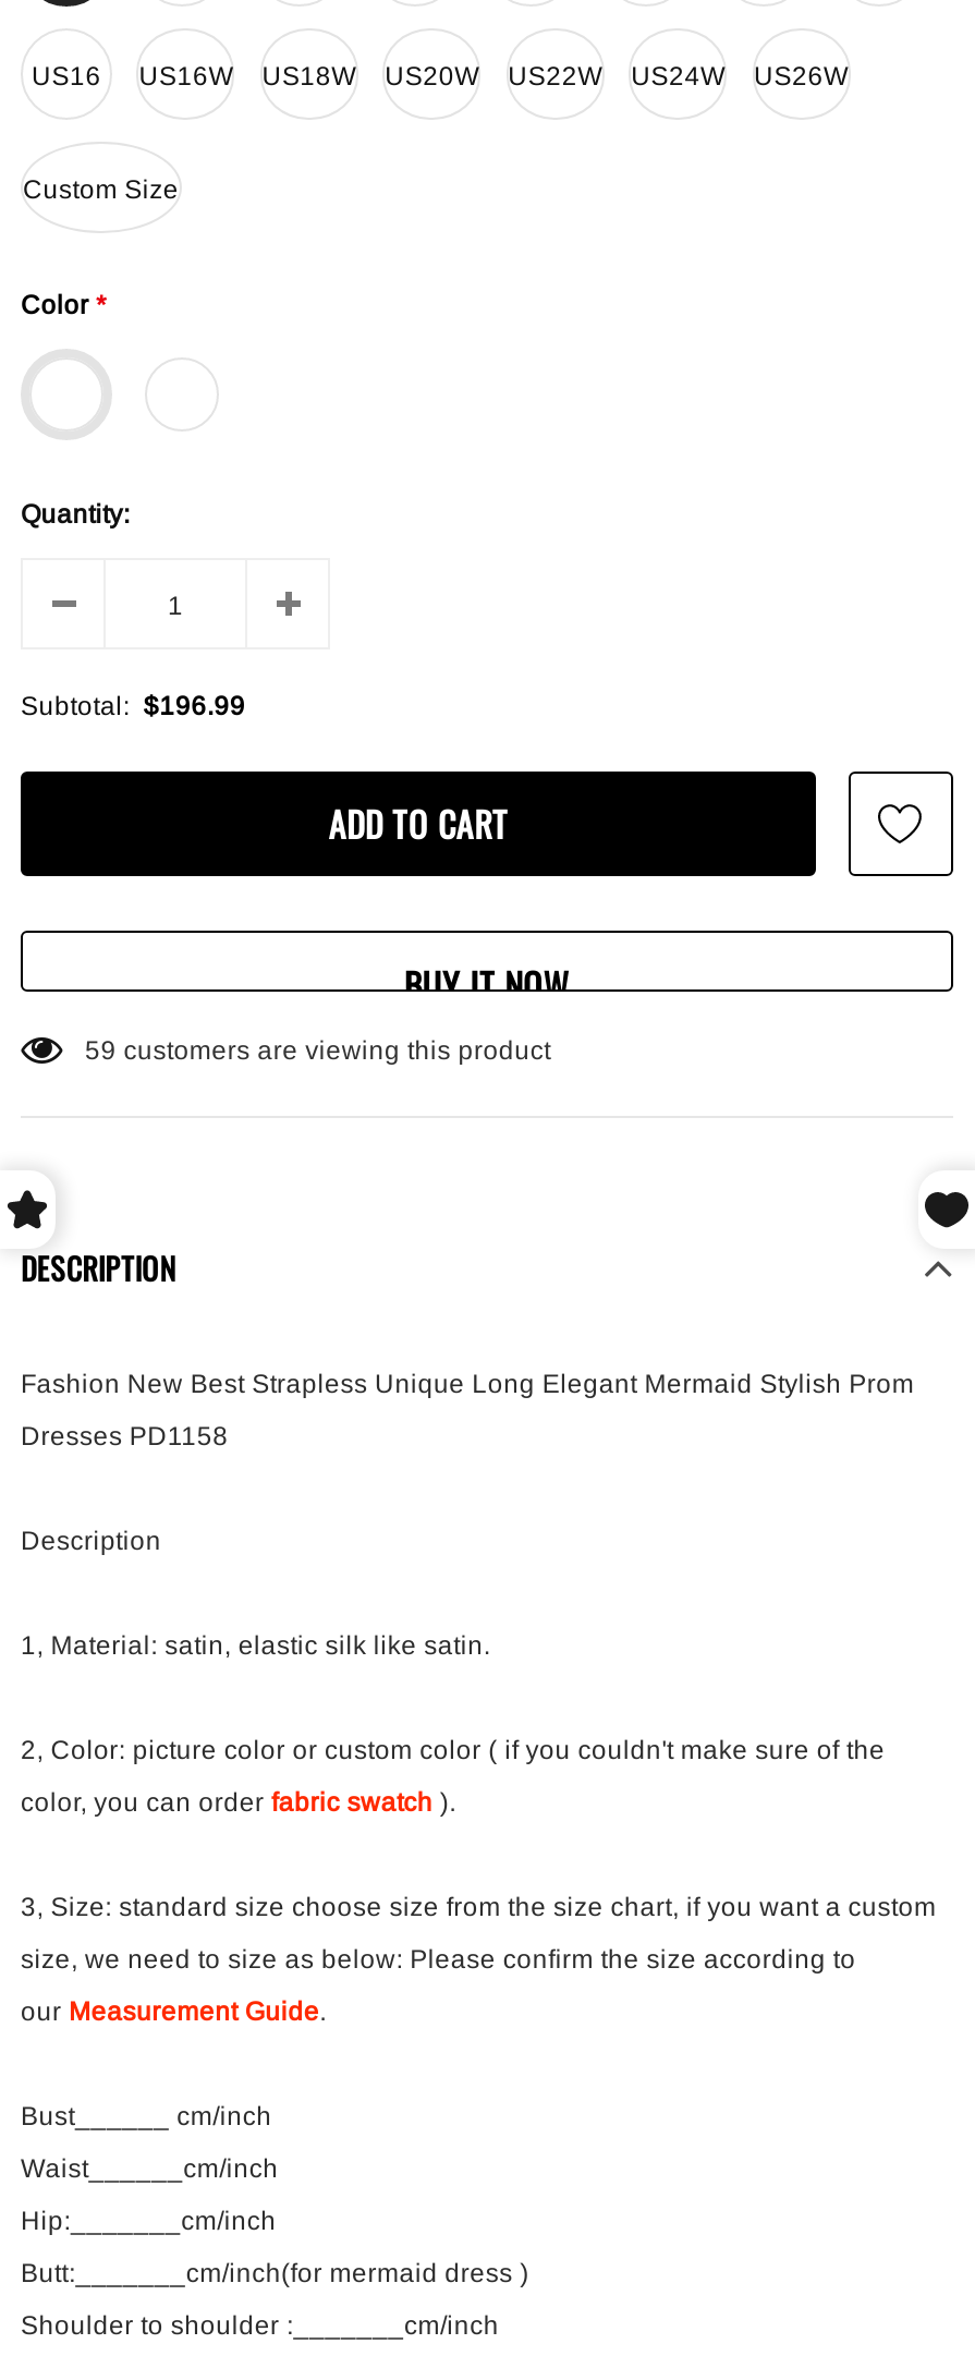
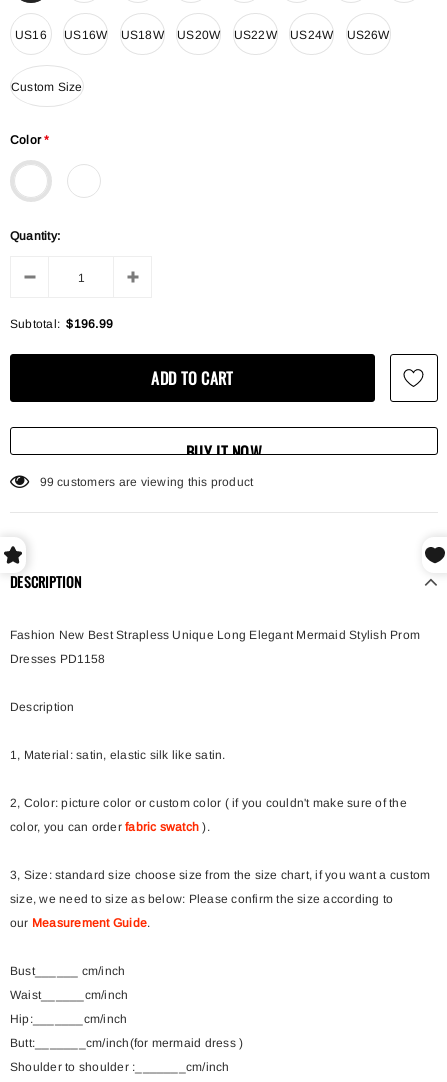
[85,1035,551,1066] 59 customers are viewing this product -> [39,475,253,489] 99 customers are viewing this product

